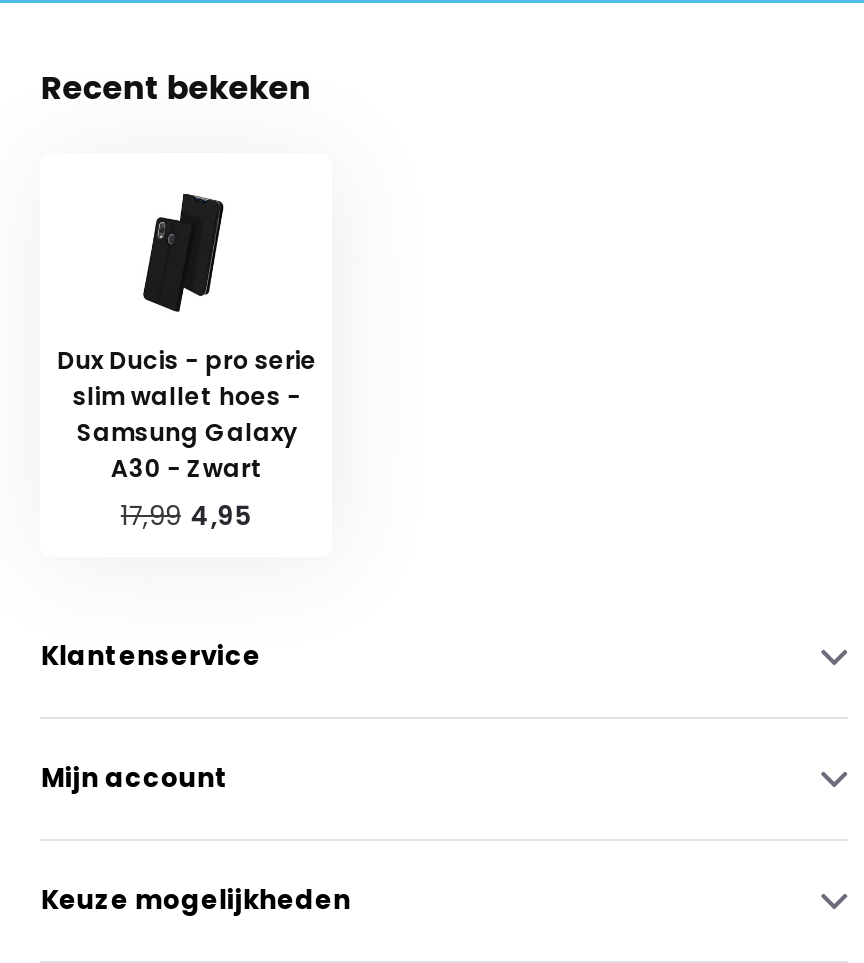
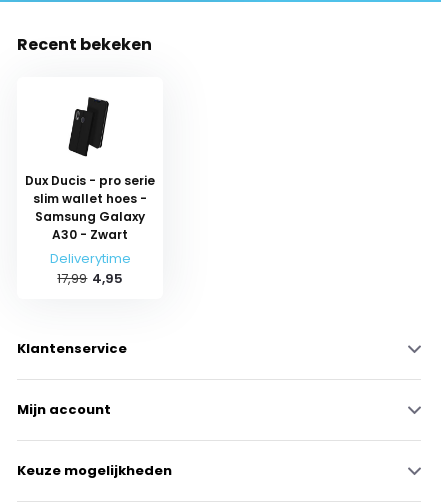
none -> [50,248,131,267] Deliverytime

